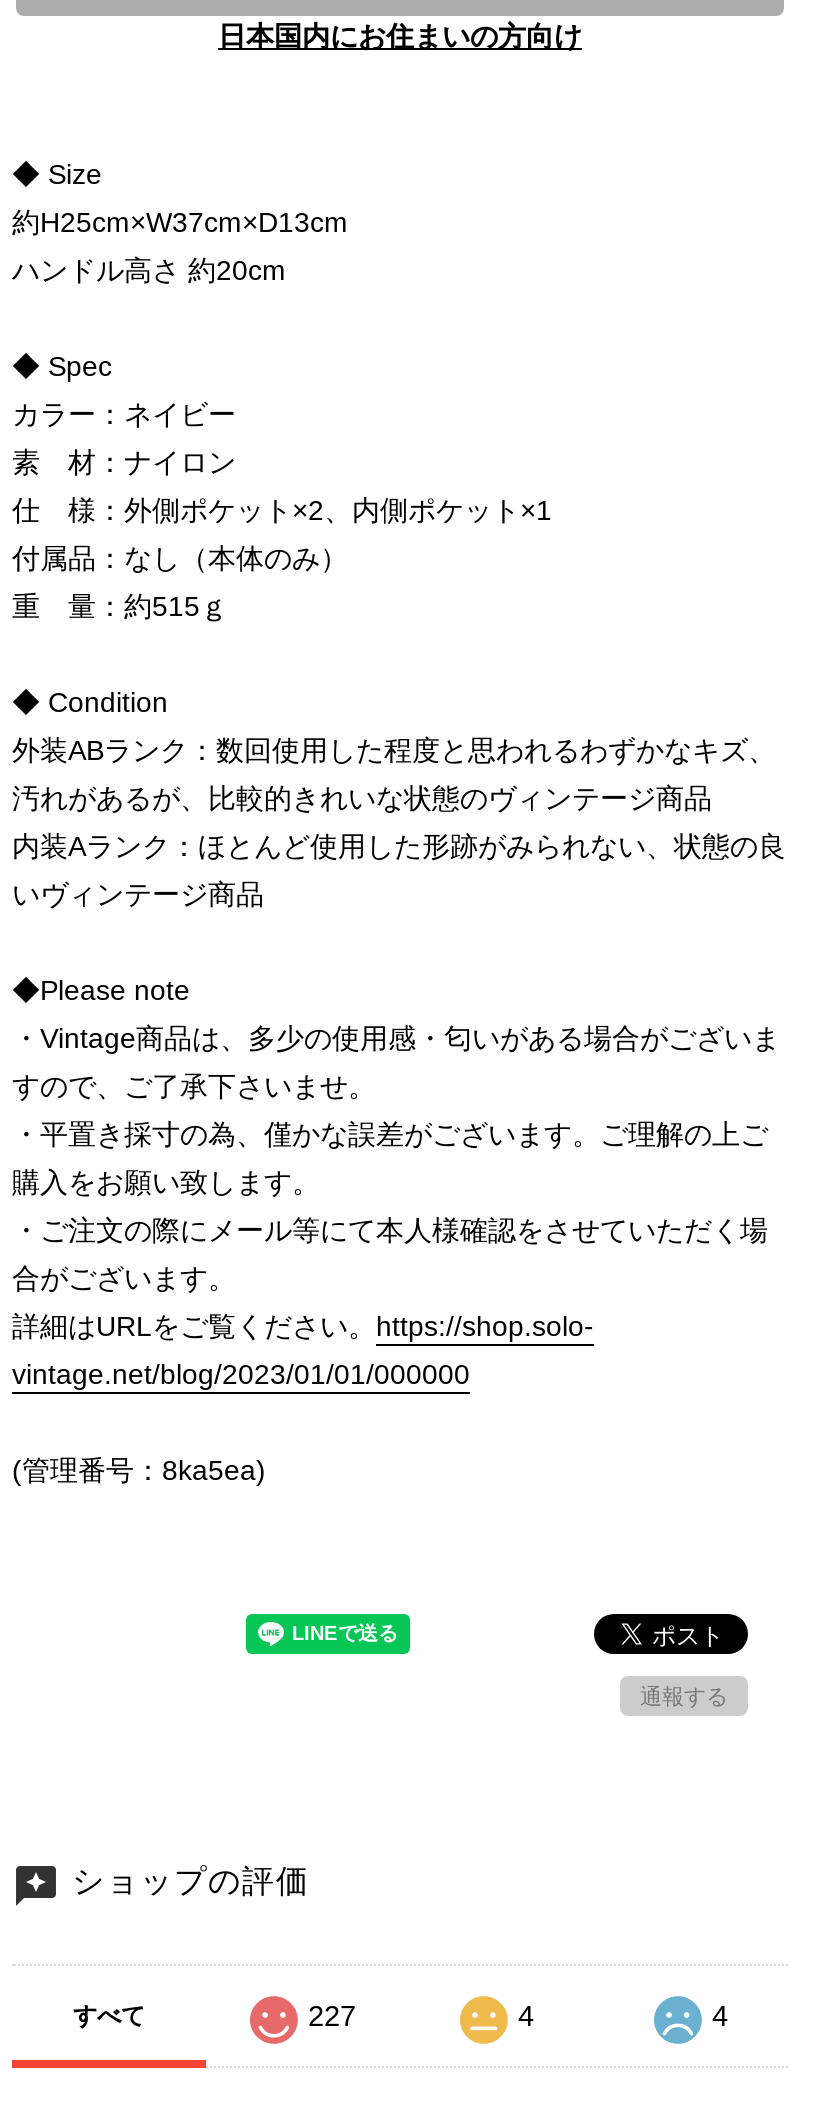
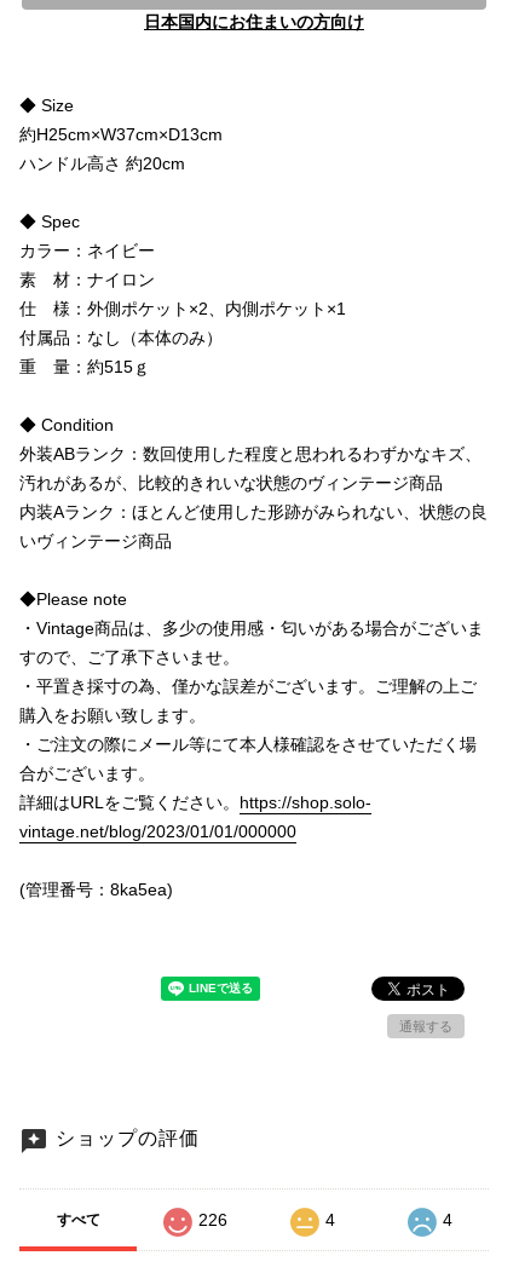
[308,2001,356,2033] 227 -> [198,1210,227,1230] 226

